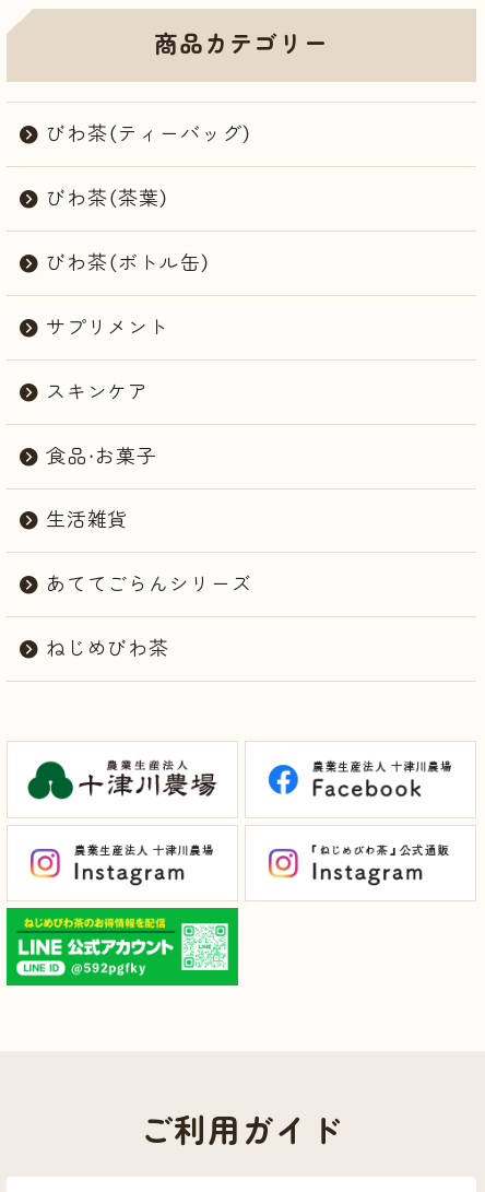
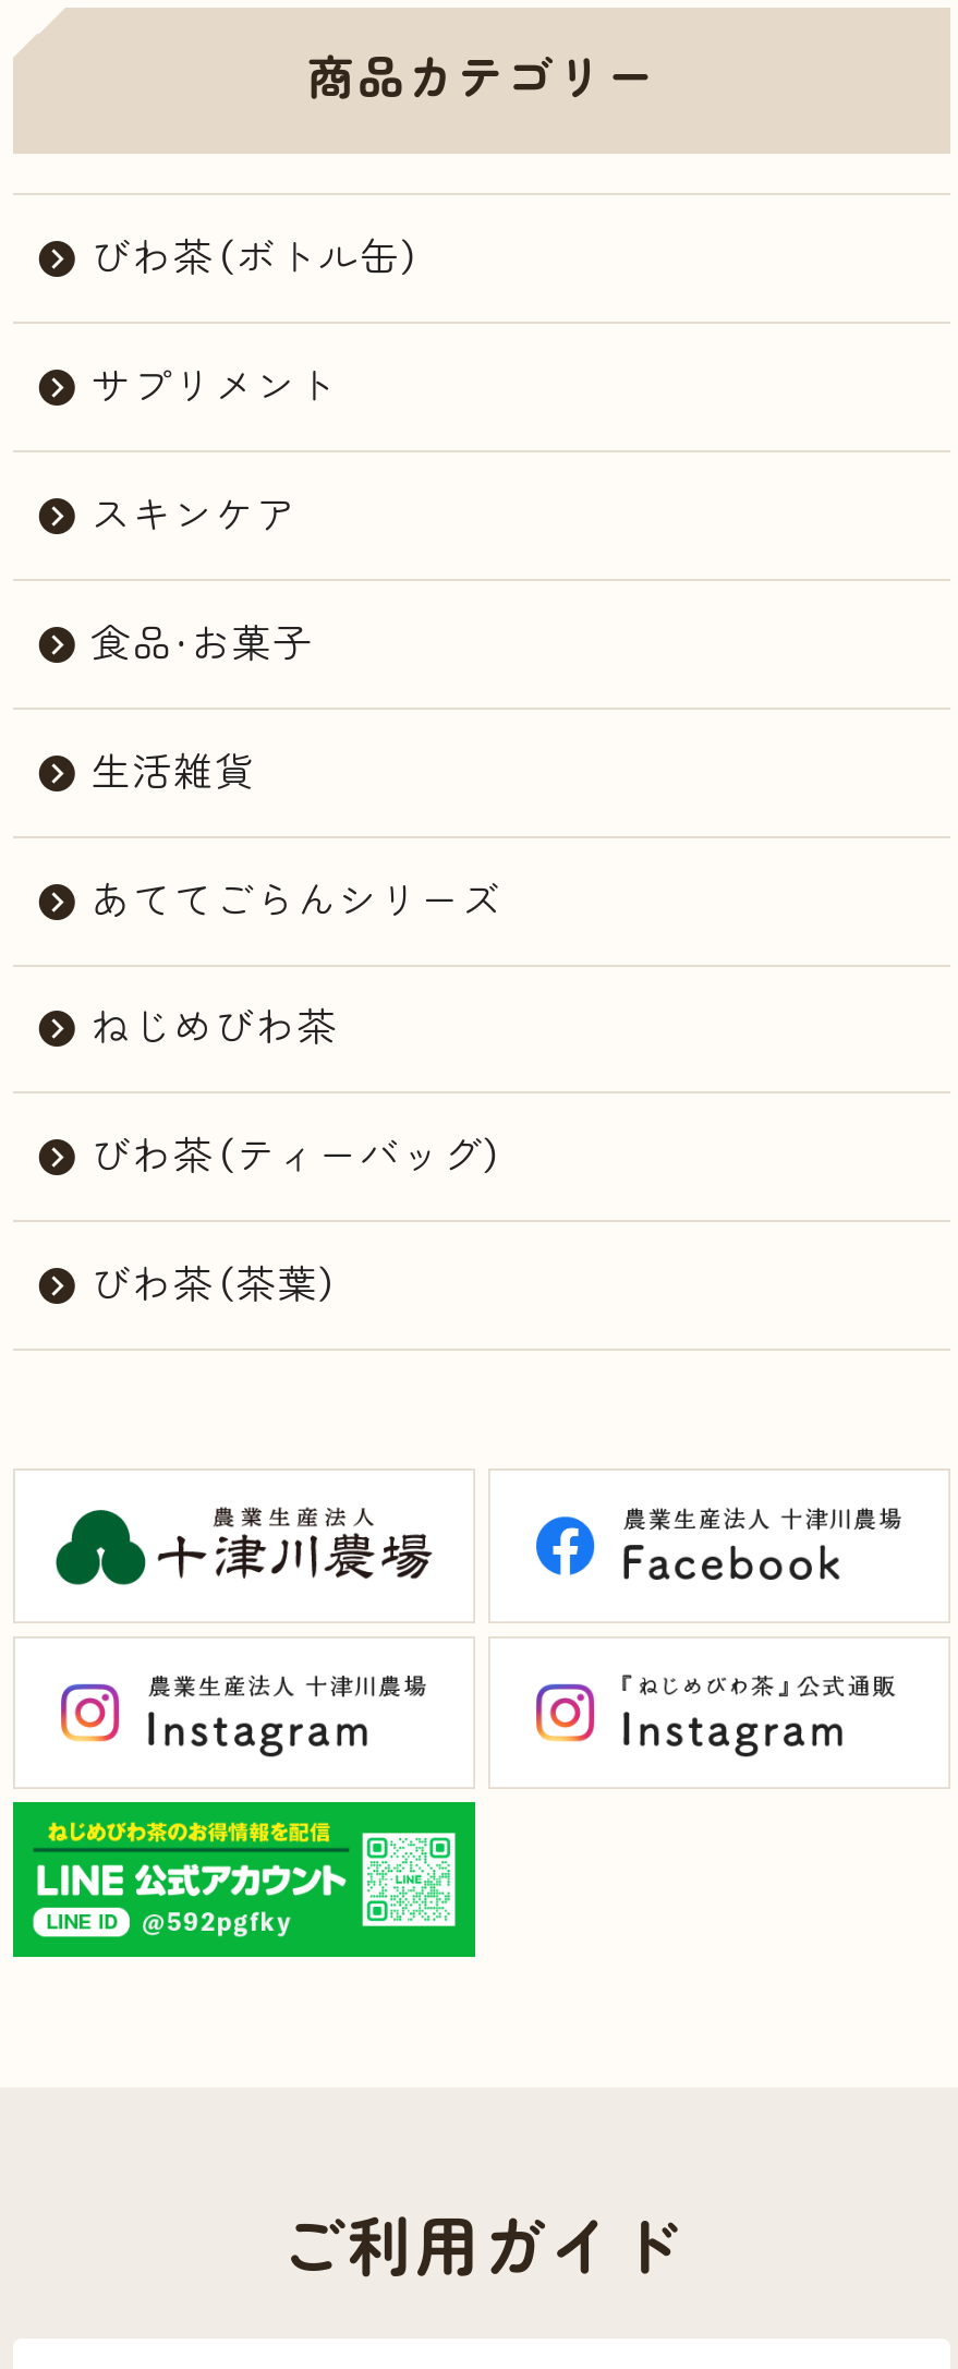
moved [46,121,253,212] -> [91,1131,505,1312]: びわ茶（ティーバッグ） | びわ茶（茶葉）
moved [46,250,252,662] -> [91,233,503,1055]: びわ茶（ボトル缶） | サプリメント | スキンケア | 食品・お菓子 | 生活雑貨 | あててごらんシリーズ | ねじめびわ茶

